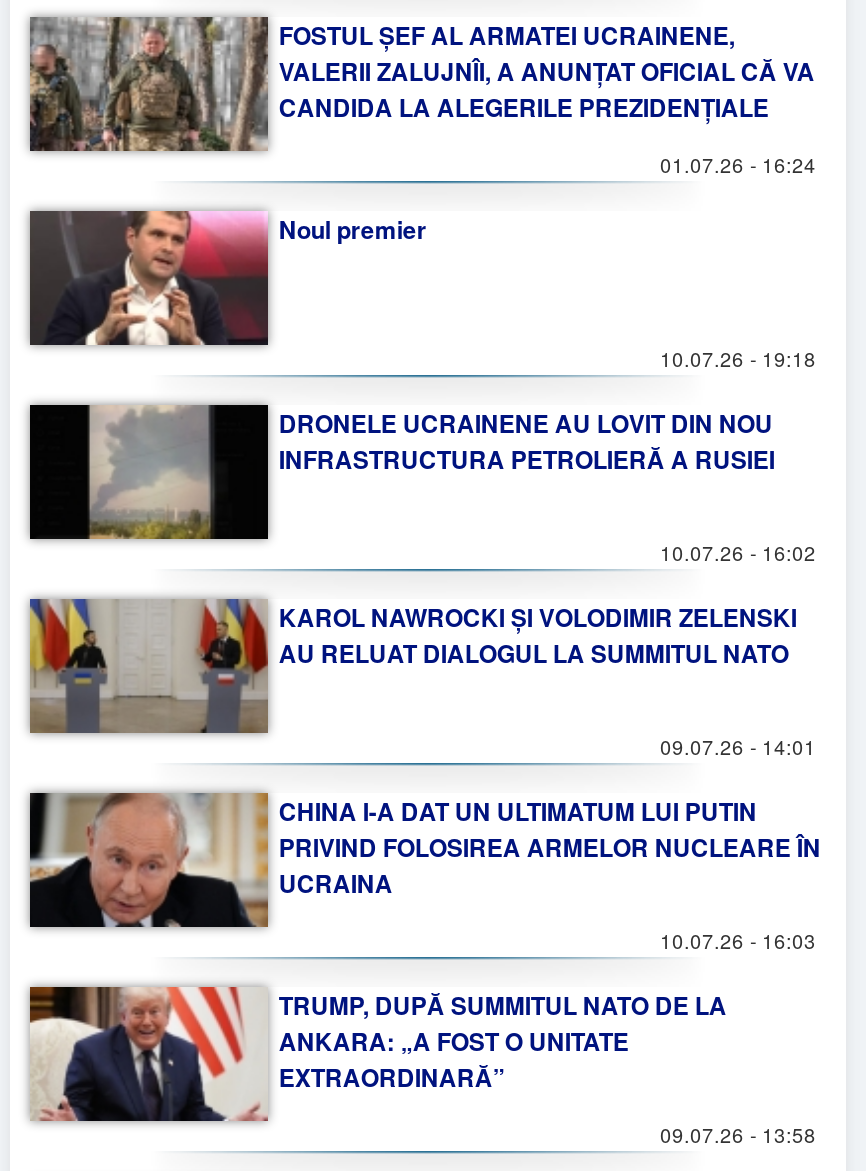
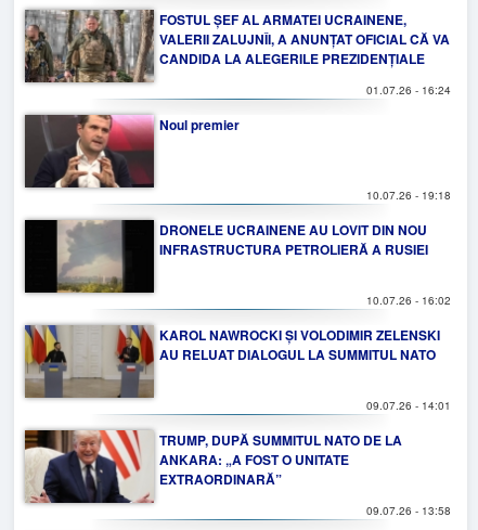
[28,793,821,955] [image] | CHINA I-A DAT UN ULTIMATUM LUI PUTIN | PRIVIND FOLOSIREA ARMELOR NUCLEARE ÎN | UCRAINA | 10.07.26 - 16:03 -> none

